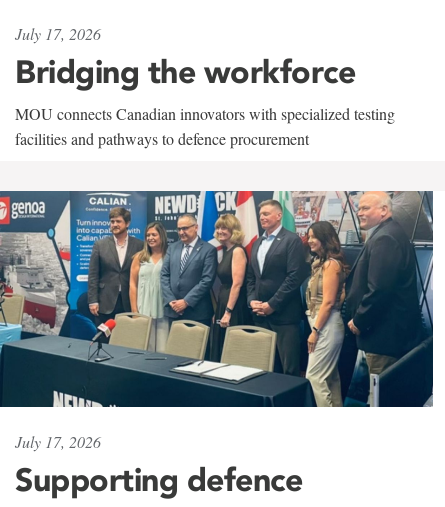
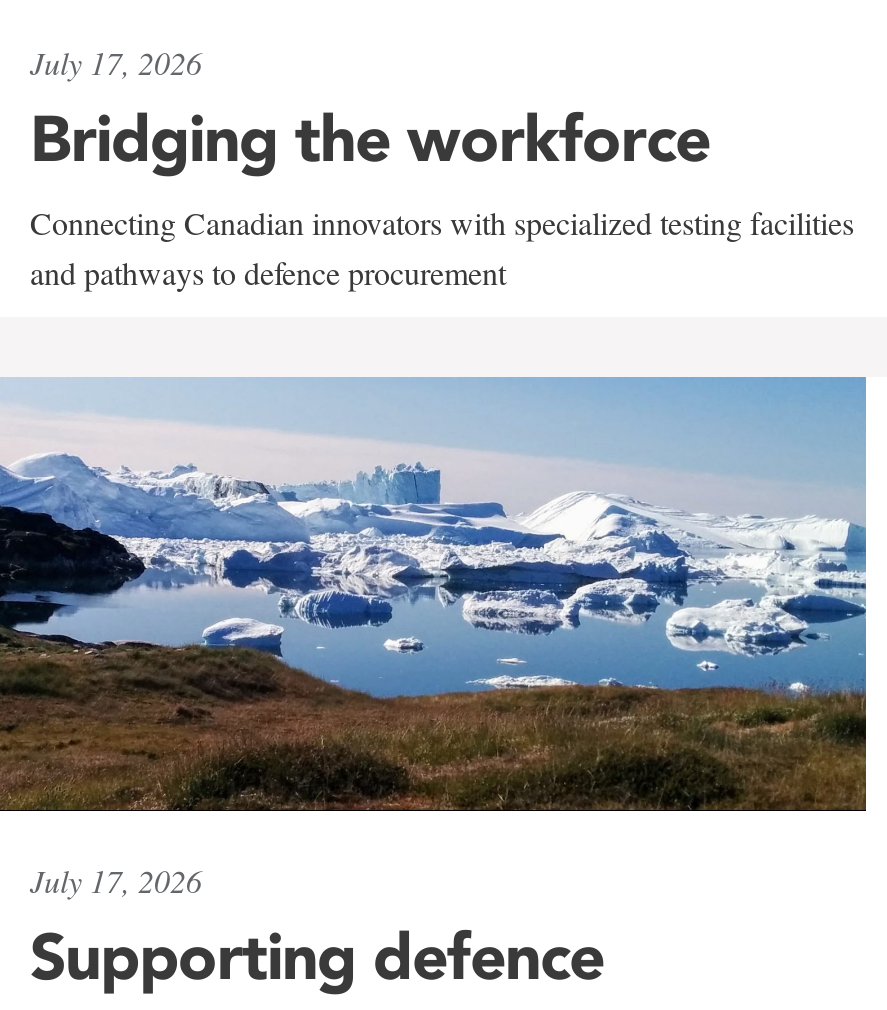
[15,103,395,149] MOU connects Canadian innovators with specialized testing | facilities and pathways to defence procurement -> [30,202,854,294] Connecting Canadian innovators with specialized testing facilities | and pathways to defence procurement
[3,190,434,408] [image] -> [6,376,868,812] [image]

